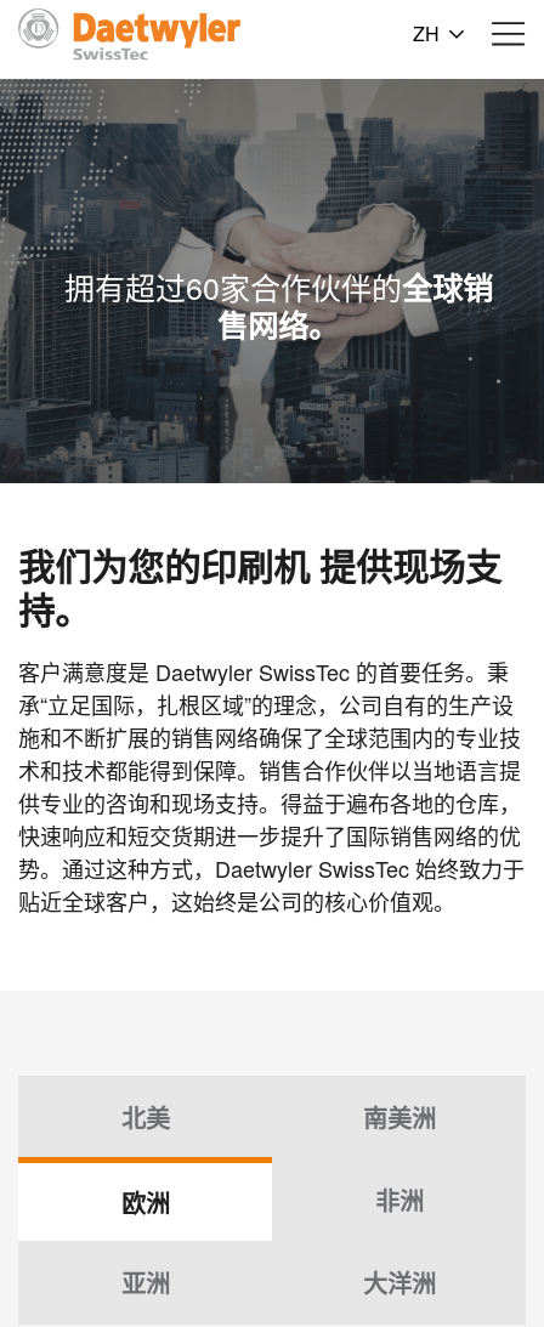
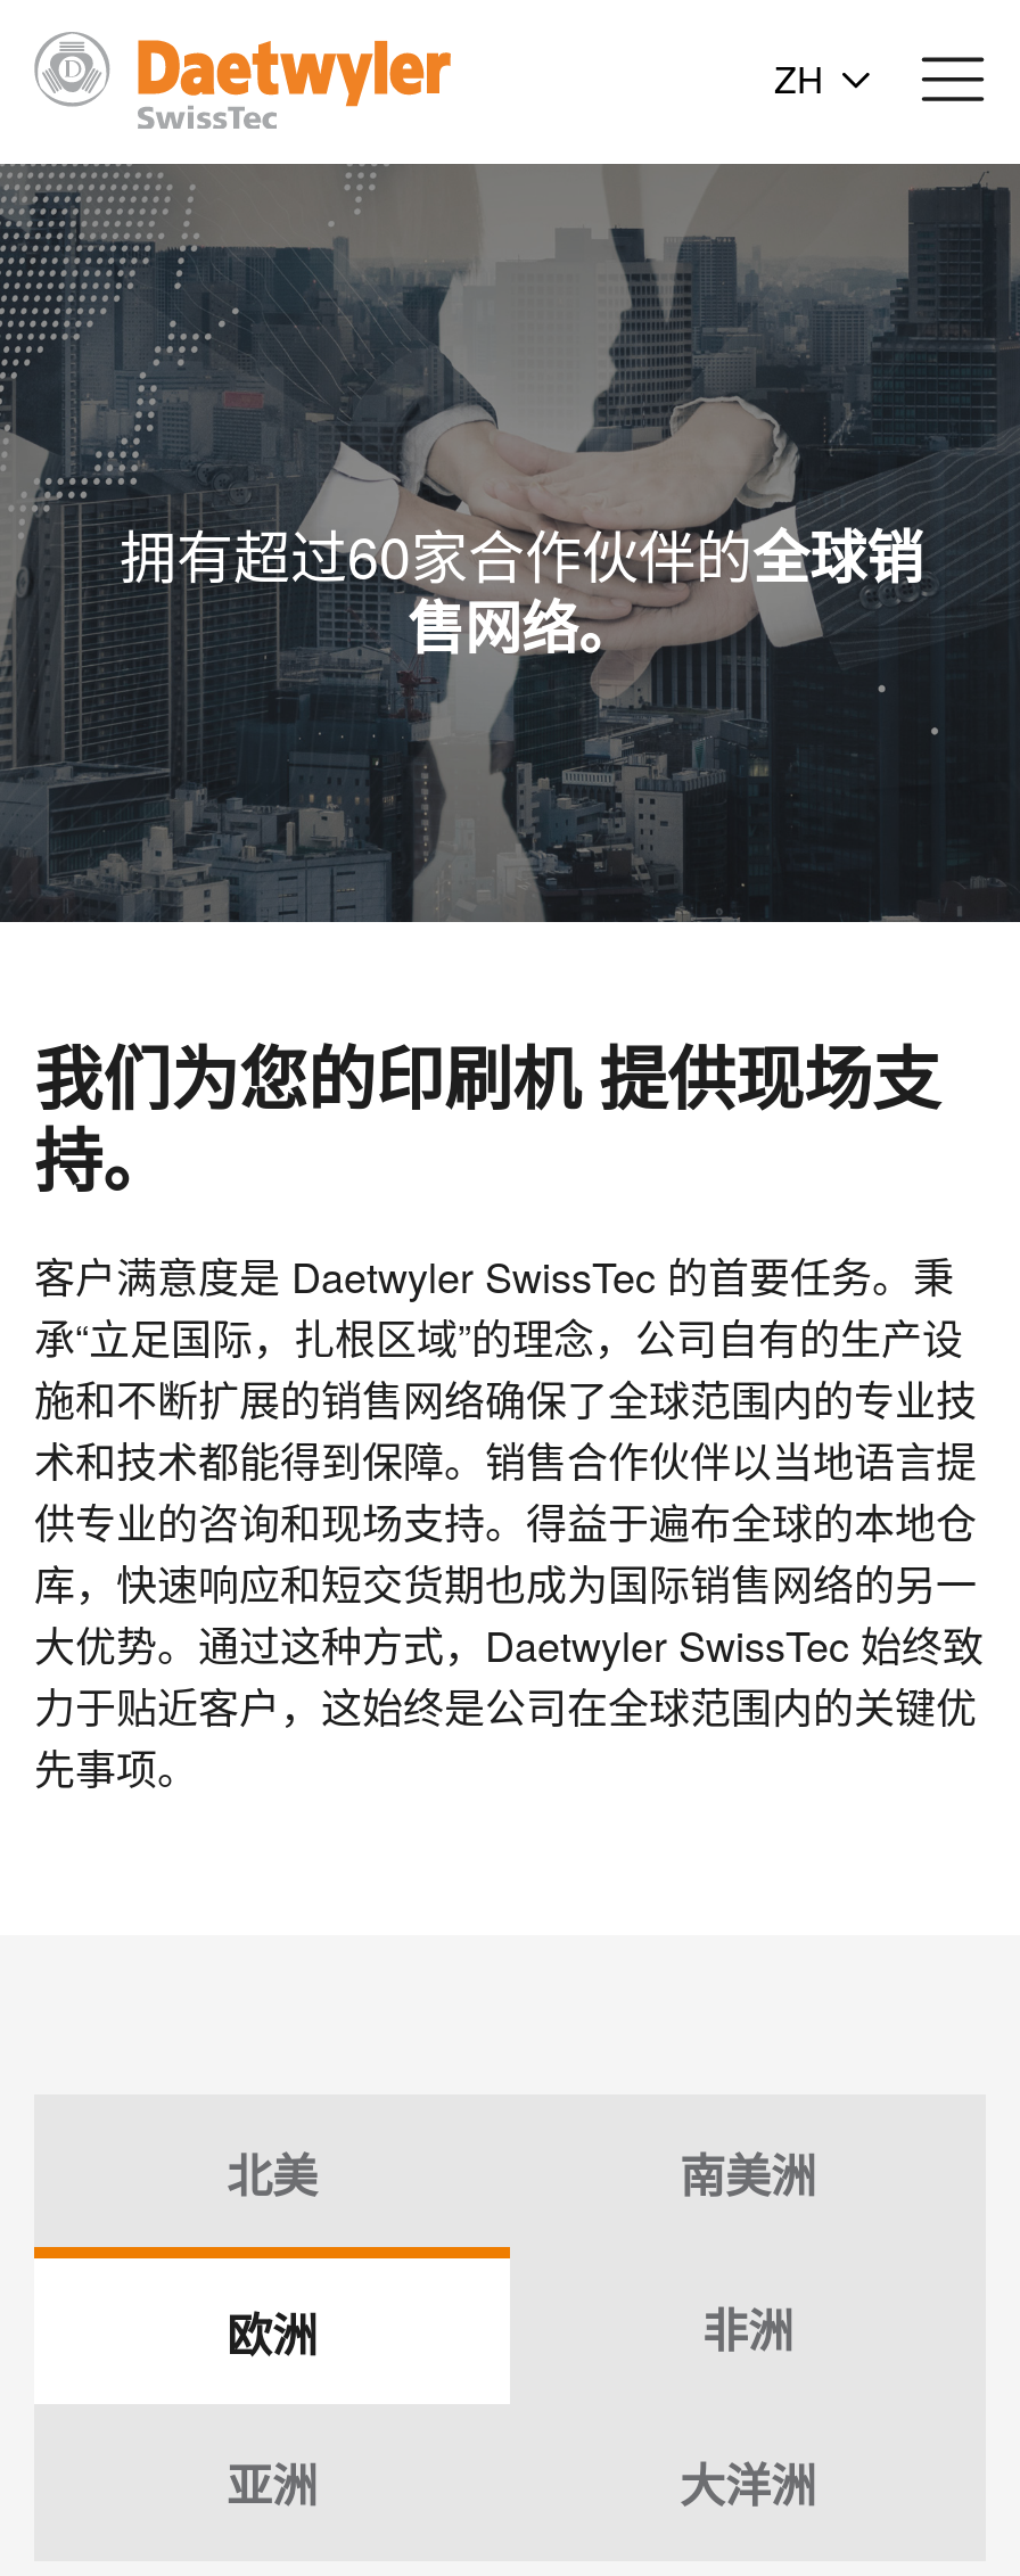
[18,787,525,917] 供专业的咨询和现场支持。得益于遍布各地的仓库， | 快速响应和短交货期进一步提升了国际销售网络的优 | 势。通过这种方式，Daetwyler SwissTec 始终致力于 | 贴近全球客户，这始终是公司的核心价值观。 -> [34,1492,984,1797] 供专业的咨询和现场支持。得益于遍布全球的本地仓 | 库，快速响应和短交货期也成为国际销售网络的另一 | 大优势。通过这种方式，Daetwyler SwissTec 始终致 | 力于贴近客户，这始终是公司在全球范围内的关键优 | 先事项。

